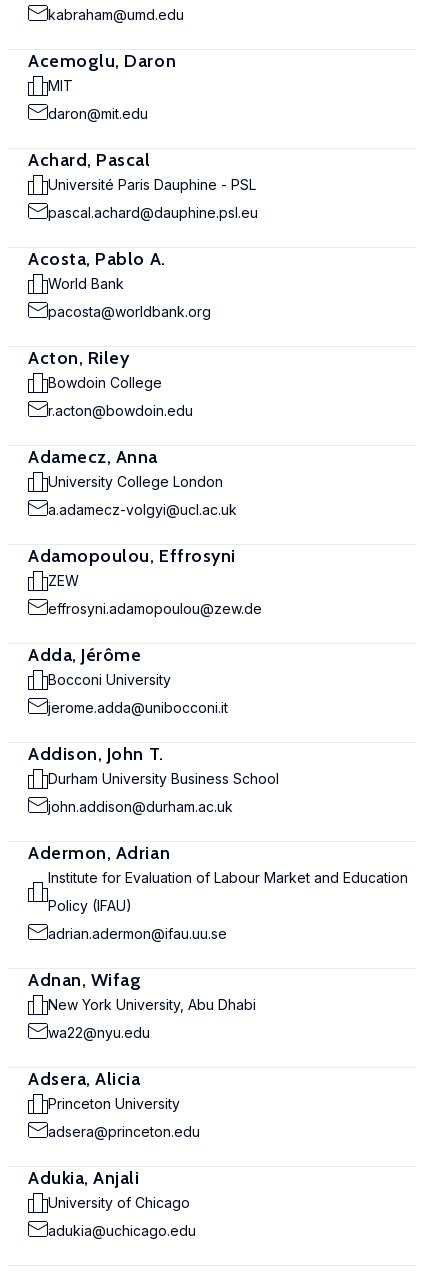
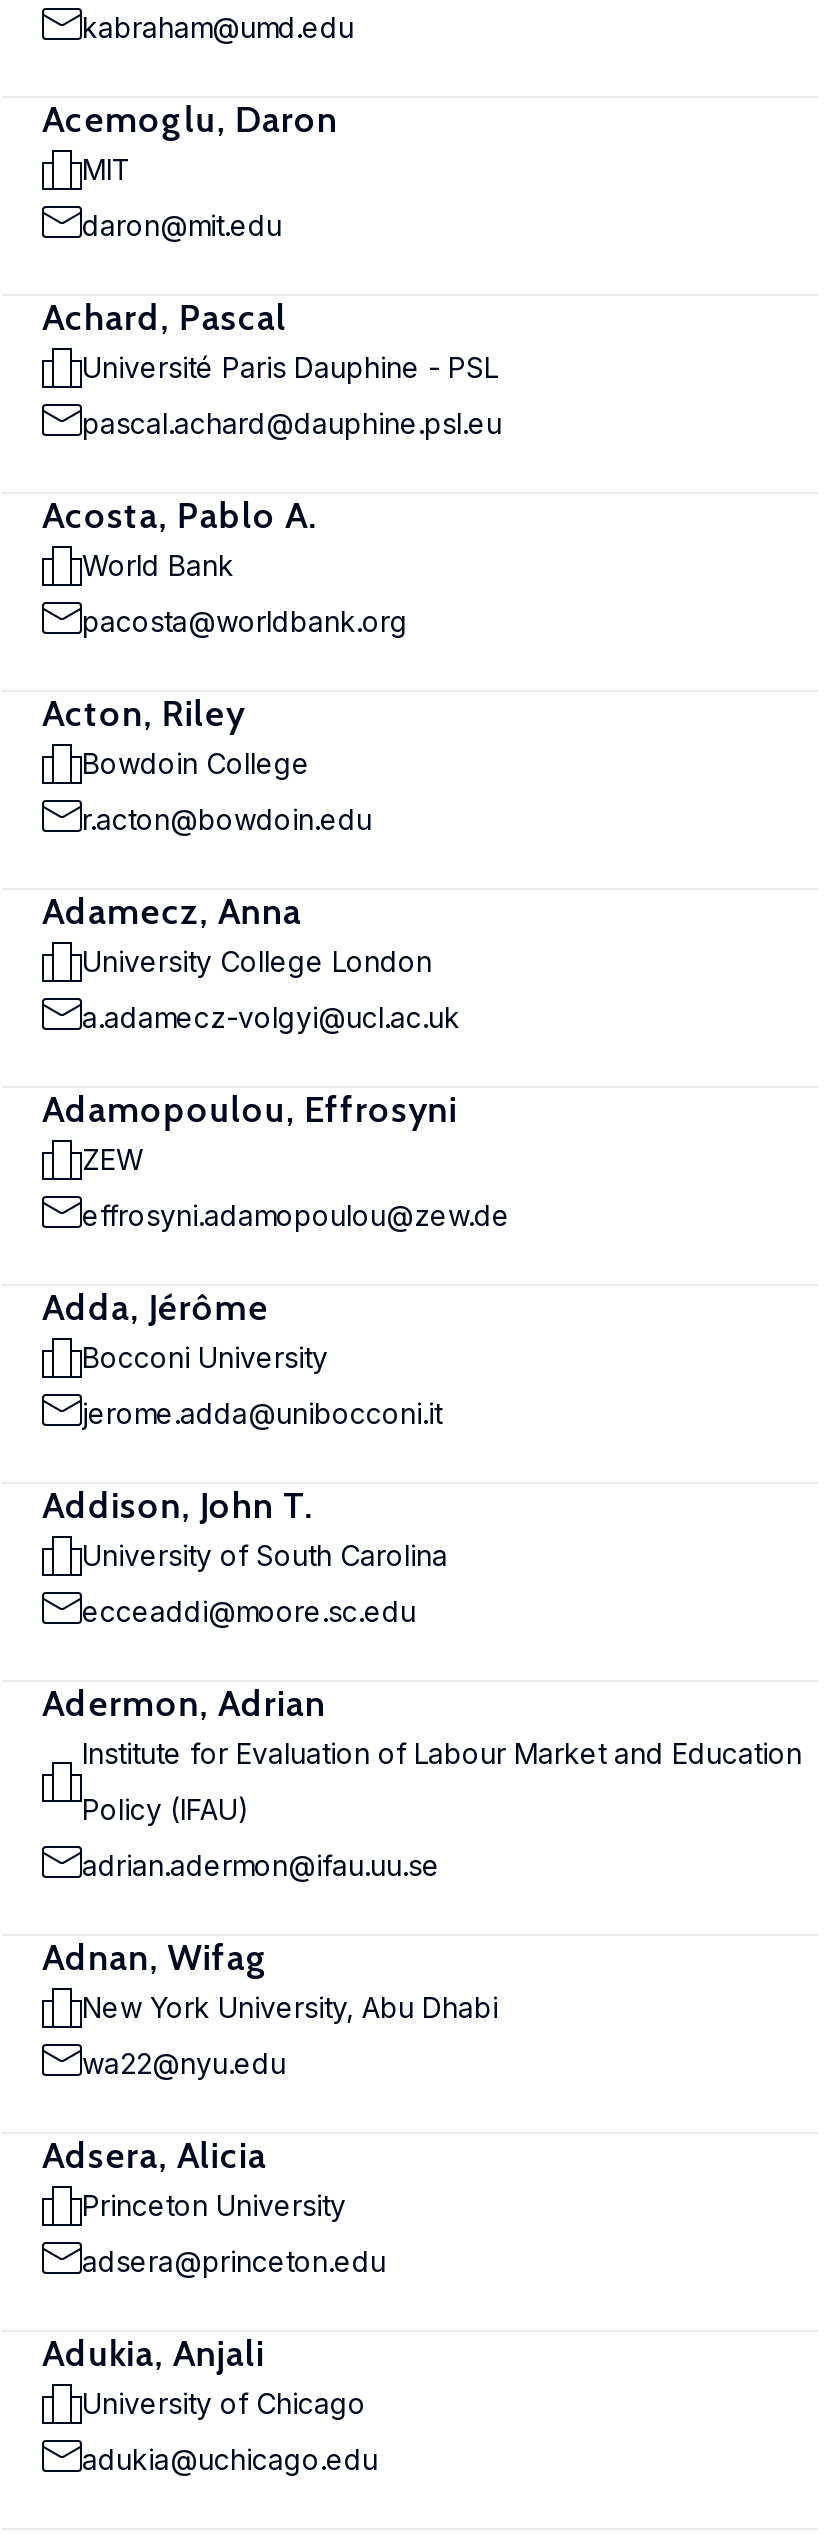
[48,770,279,787] Durham University Business School -> [82,1538,448,1572] University of South Carolina
[48,798,233,815] john.addison@durham.ac.uk -> [82,1594,416,1628] ecceaddi@moore.sc.edu

